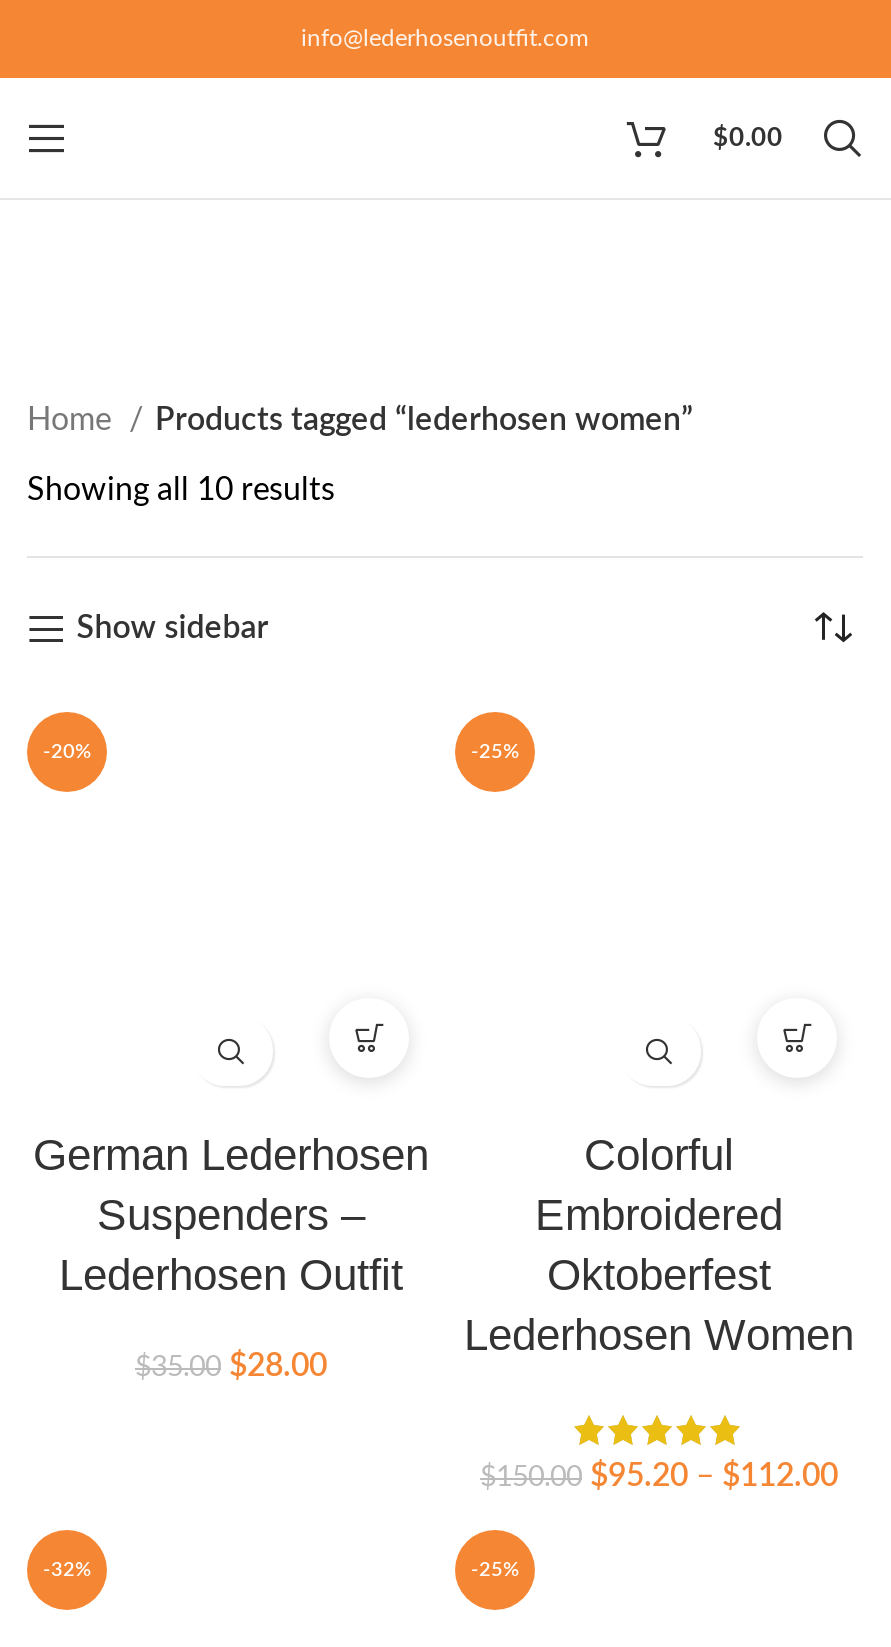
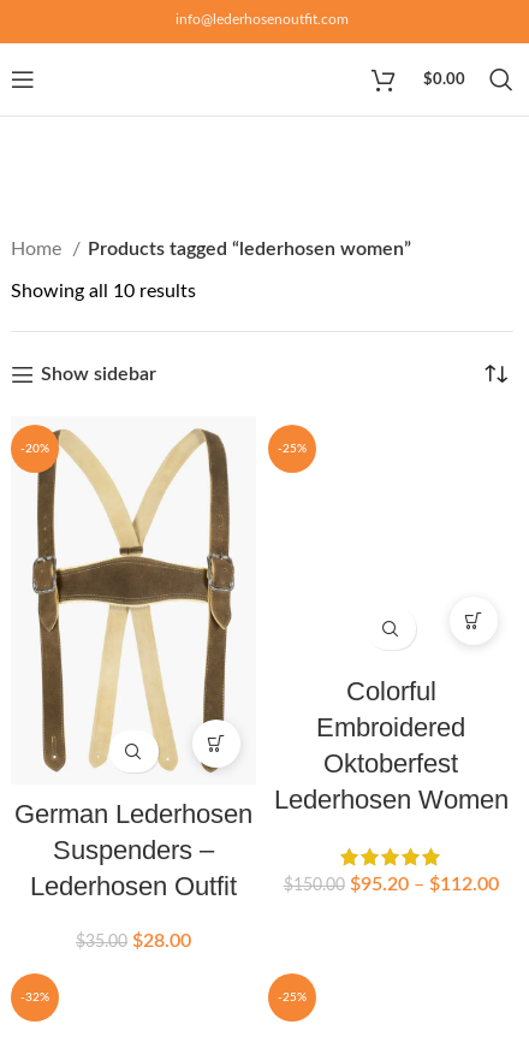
none -> [31,427,236,774] [image]
moved [33,1130,429,1382] -> [14,799,252,951]: German Lederhosen | Suspenders – | Lederhosen Outfit | $35.00 $28.00

